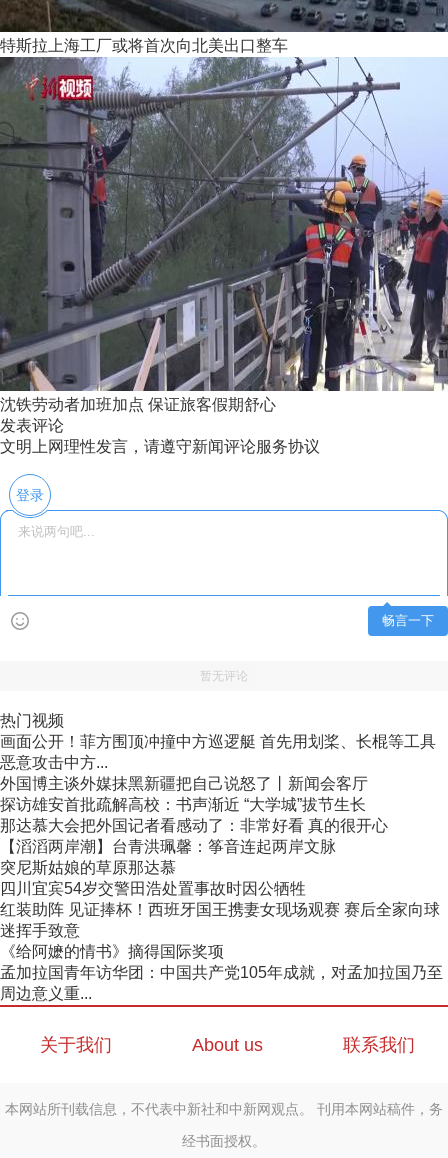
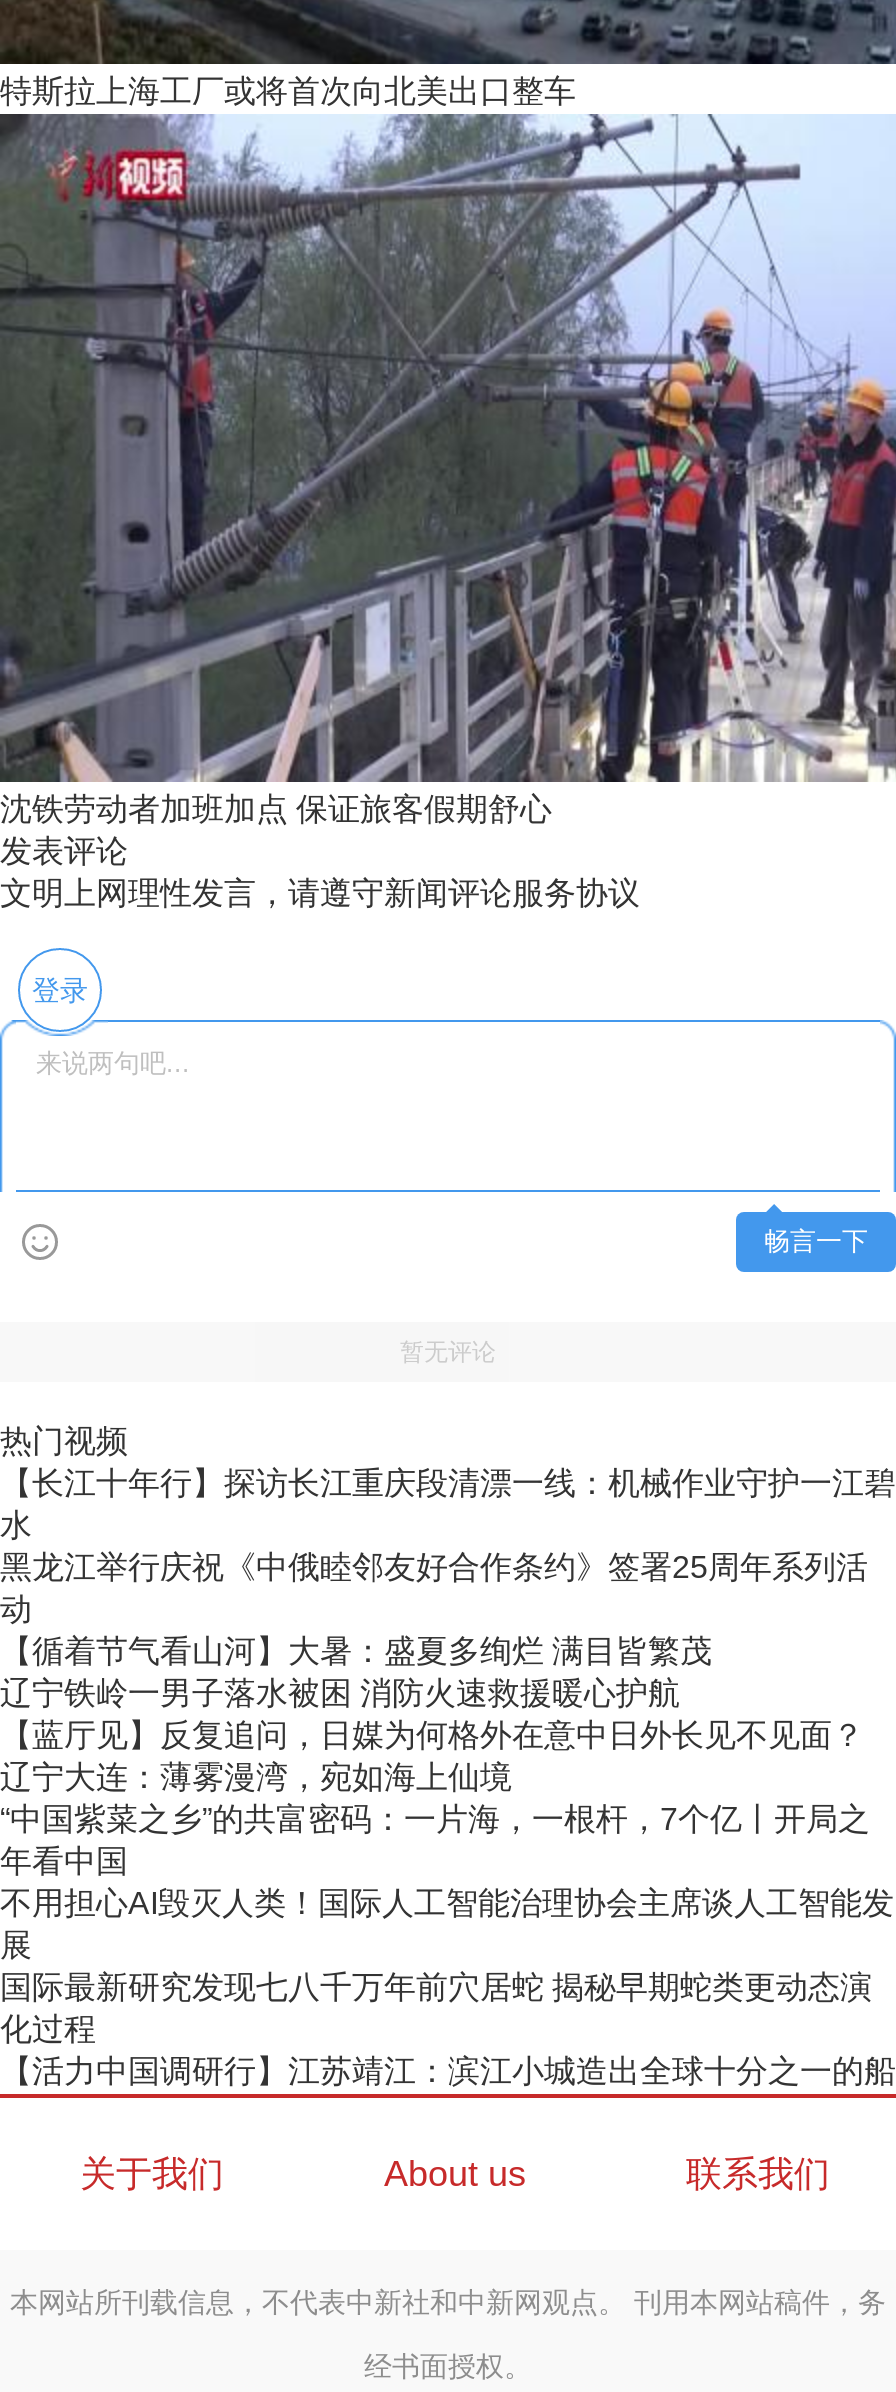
[0,733,443,1002] 画面公开！菲方围顶冲撞中方巡逻艇 首先用划桨、长棍等工具 | 恶意攻击中方... | 外国博主谈外媒抹黑新疆把自己说怒了丨新闻会客厅 | 探访雄安首批疏解高校：书声渐近 “大学城”拔节生长 | 那达慕大会把外国记者看感动了：非常好看 真的很开心 | 【滔滔两岸潮】台青洪珮馨：筝音连起两岸文脉 | 突尼斯姑娘的草原那达慕 | 四川宜宾54岁交警田浩处置事故时因公牺牲 | 红装助阵 见证捧杯！西班牙国王携妻女现场观赛 赛后全家向球 | 迷挥手致意 | 《给阿嬷的情书》摘得国际奖项 | 孟加拉国青年访华团：中国共产党105年成就，对孟加拉国乃至 | 周边意义重... -> [0,1466,896,2088] 【长江十年行】探访长江重庆段清漂一线：机械作业守护一江碧 | 水 | 黑龙江举行庆祝《中俄睦邻友好合作条约》签署25周年系列活 | 动 | 【循着节气看山河】大暑：盛夏多绚烂 满目皆繁茂 | 辽宁铁岭一男子落水被困 消防火速救援暖心护航 | 【蓝厅见】反复追问，日媒为何格外在意中日外长见不见面？ | 辽宁大连：薄雾漫湾，宛如海上仙境 | “中国紫菜之乡”的共富密码：一片海，一根杆，7个亿丨开局之 | 年看中国 | 不用担心AI毁灭人类！国际人工智能治理协会主席谈人工智能发 | 展 | 国际最新研究发现七八千万年前穴居蛇 揭秘早期蛇类更动态演 | 化过程 | 【活力中国调研行】江苏靖江：滨江小城造出全球十分之一的船

